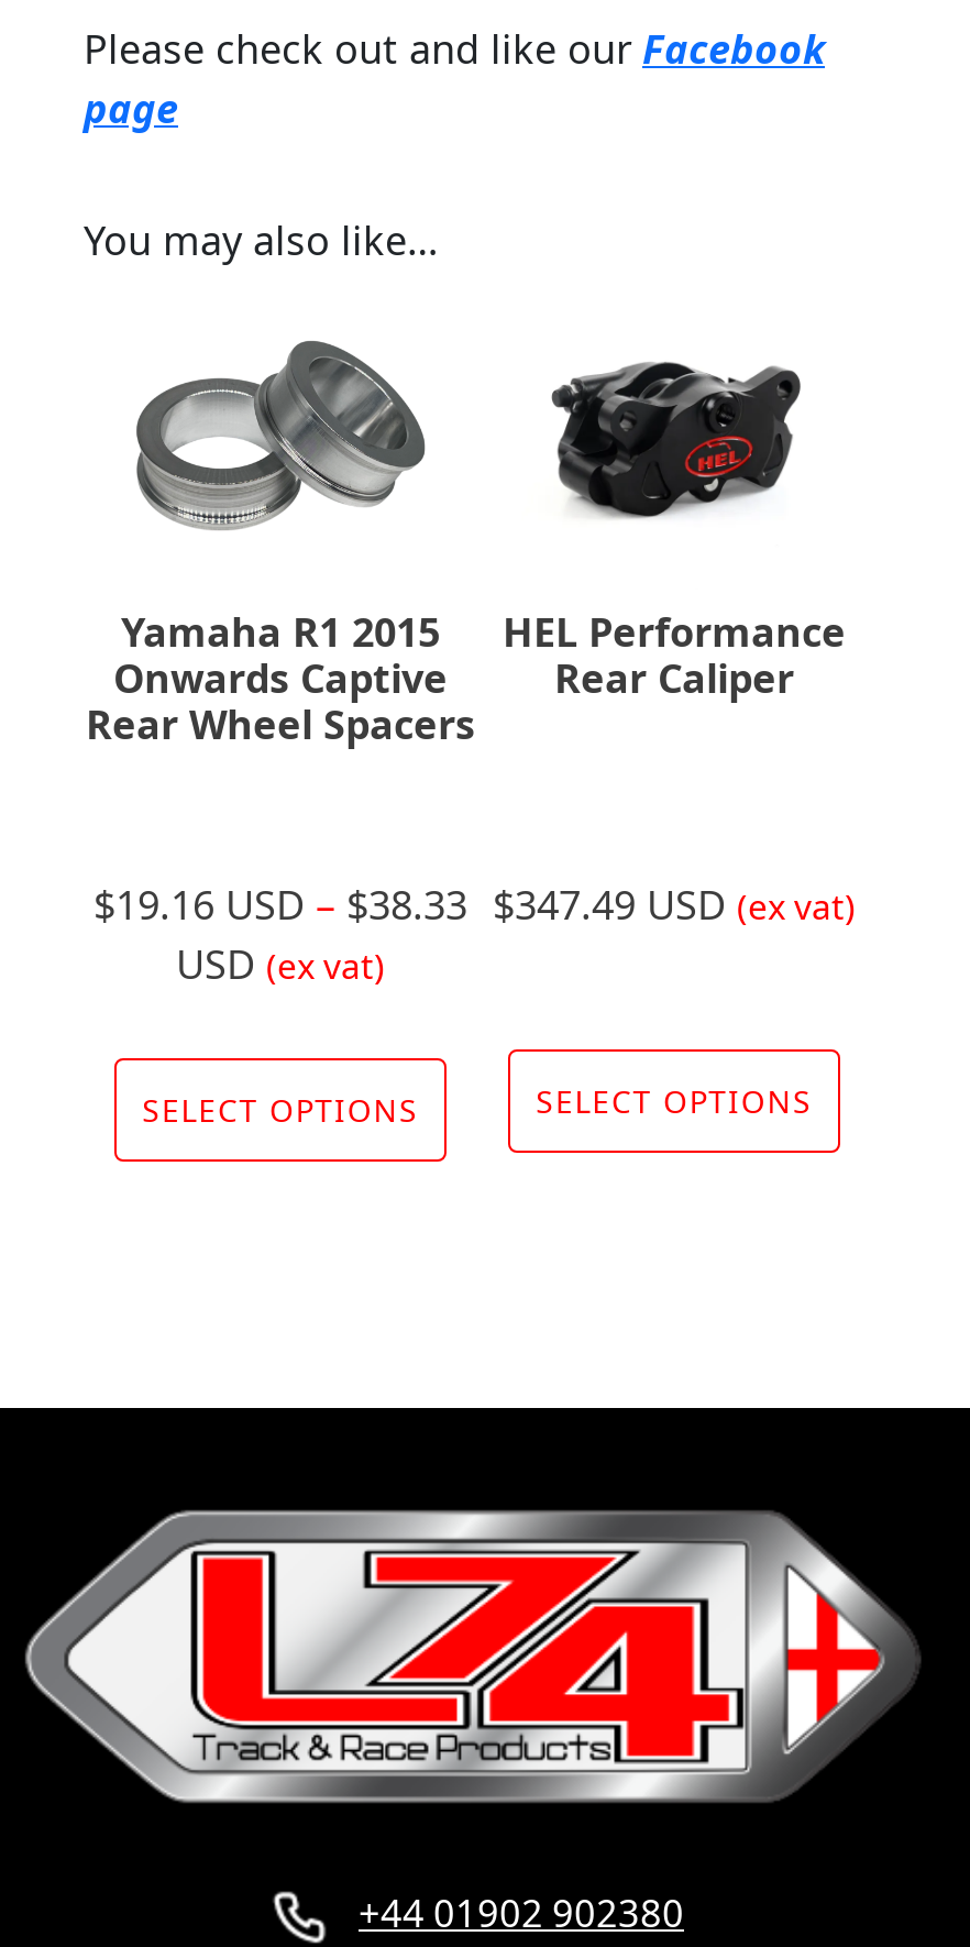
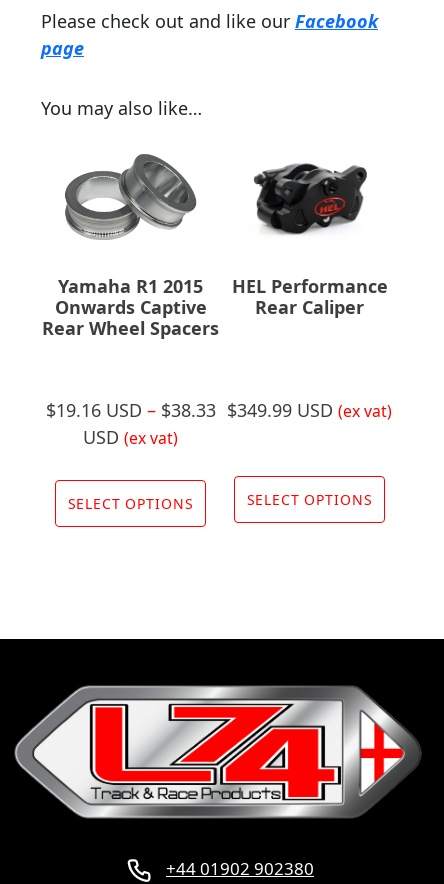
[93,878,856,931] $19.16 USD – $38.33 $347.49 USD (ex vat) -> [45,398,392,422] $19.16 USD – $38.33 $349.99 USD (ex vat)

